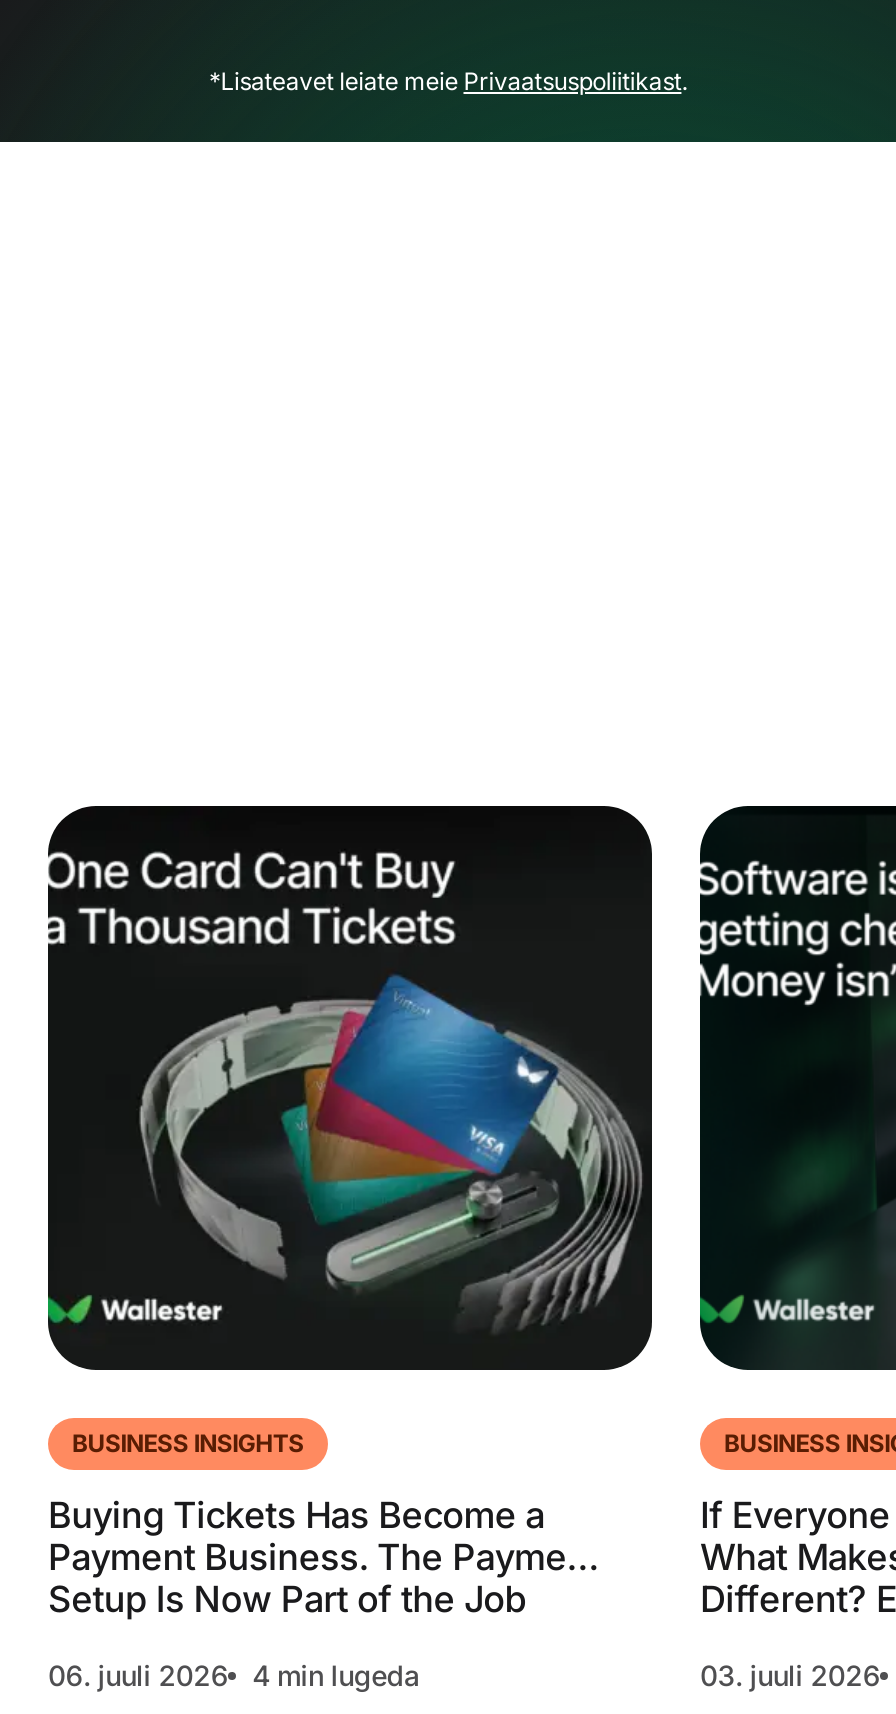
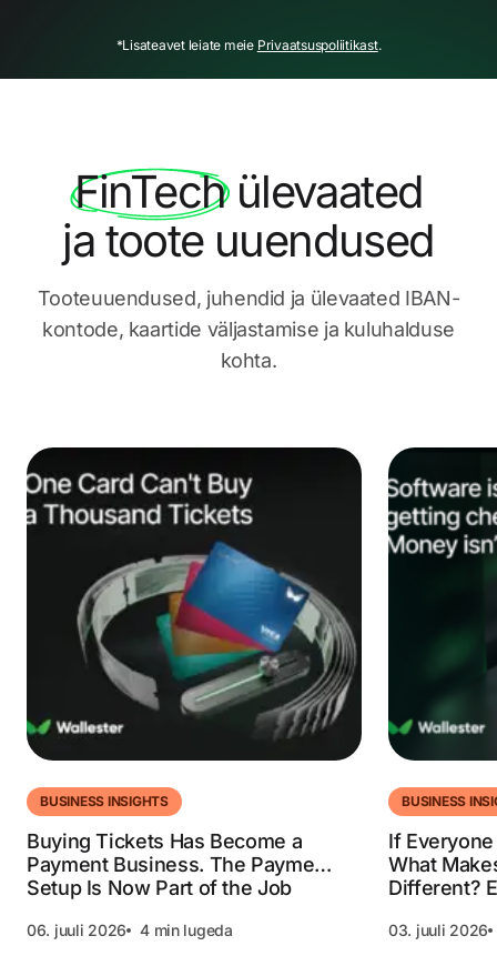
none -> [37,164,460,372] FinTech ülevaated | ja toote uuendused | Tooteuuendused, juhendid ja ülevaated IBAN- | kontode, kaartide väljastamise ja kuluhalduse | kohta.

